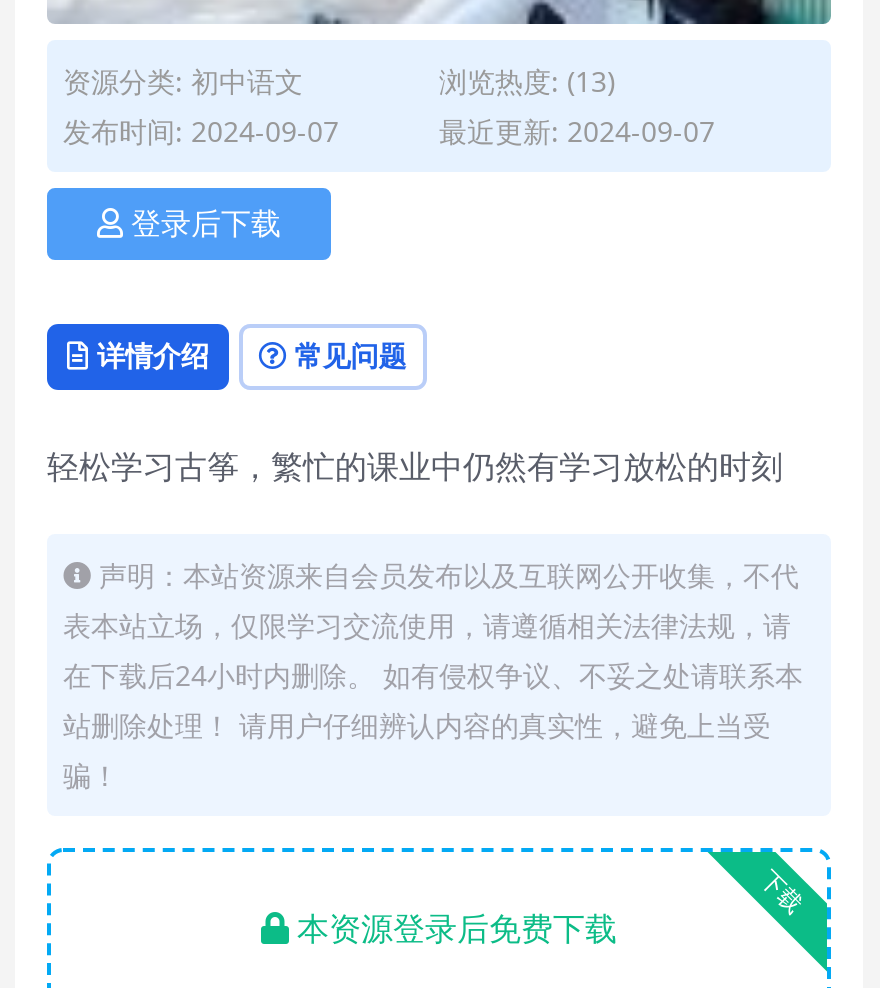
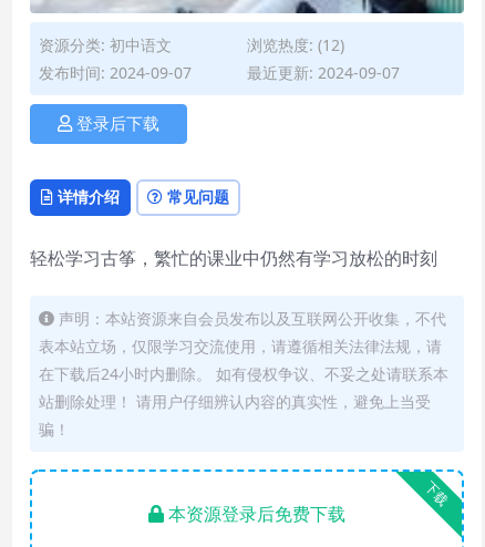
[439,62,615,100] 浏览热度: (13) -> [247,34,344,55] 浏览热度: (12)

